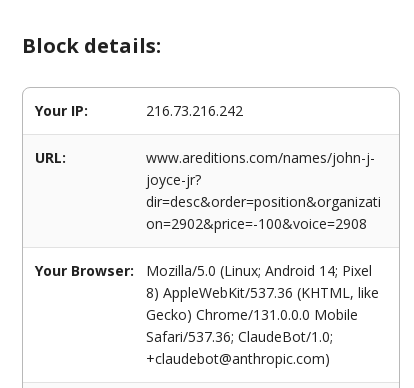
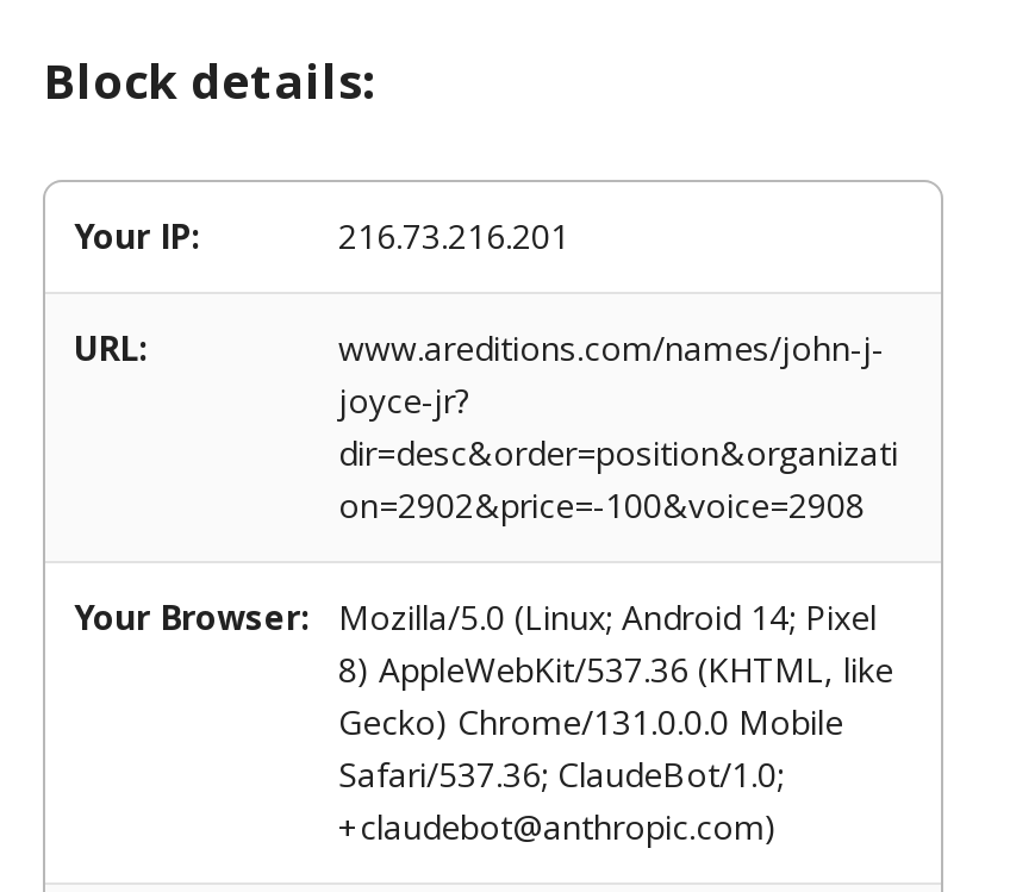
[146,101,243,120] 216.73.216.242 -> [338,213,569,258] 216.73.216.201

